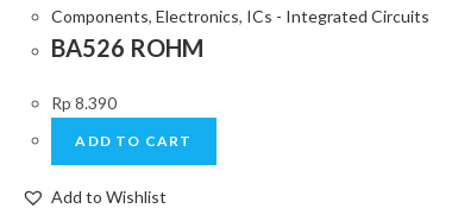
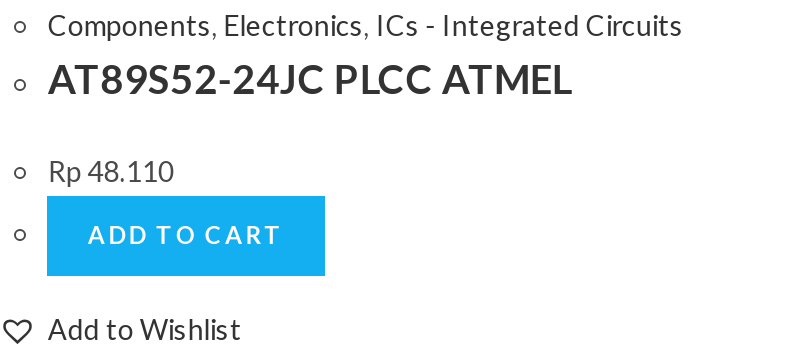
[52,34,204,62] BA526 ROHM -> [48,55,572,103] AT89S52-24JC PLCC ATMEL
[52,93,117,113] Rp 8.390 -> [48,155,174,189] Rp 48.110

